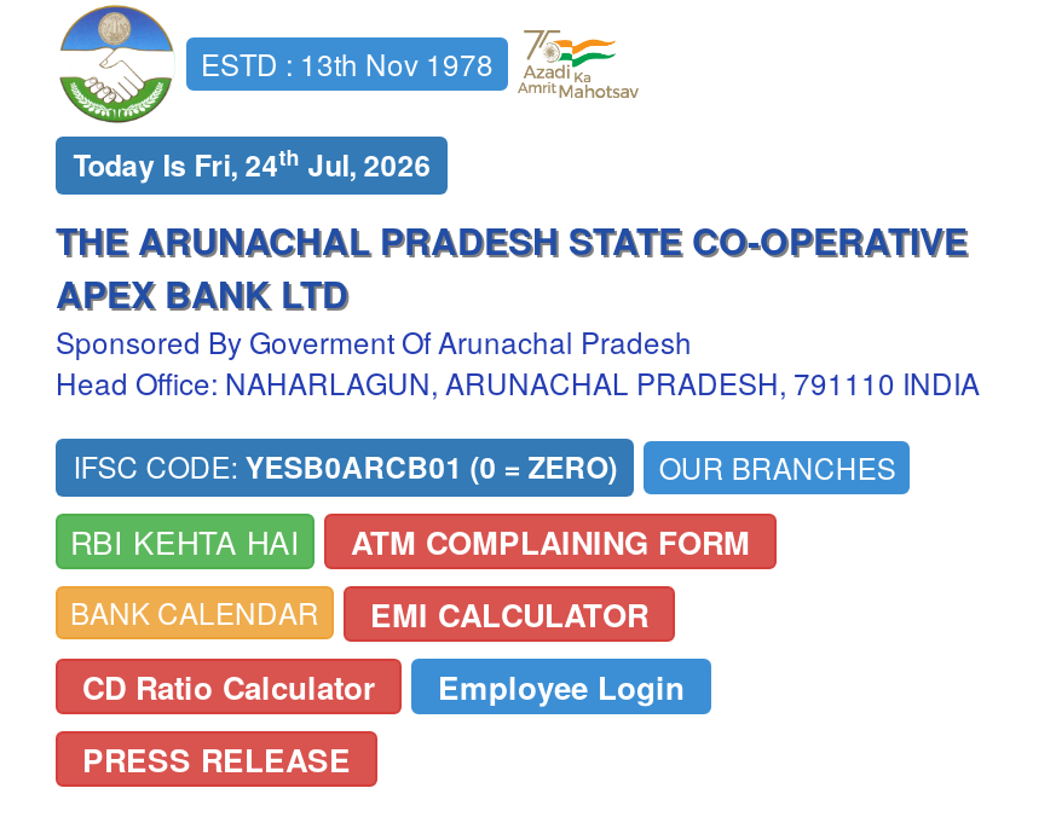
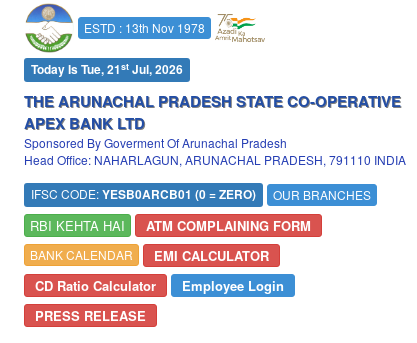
[73,140,431,185] Today Is Fri, 24th Jul, 2026 -> [31,59,183,78] Today Is Tue, 21st Jul, 2026

